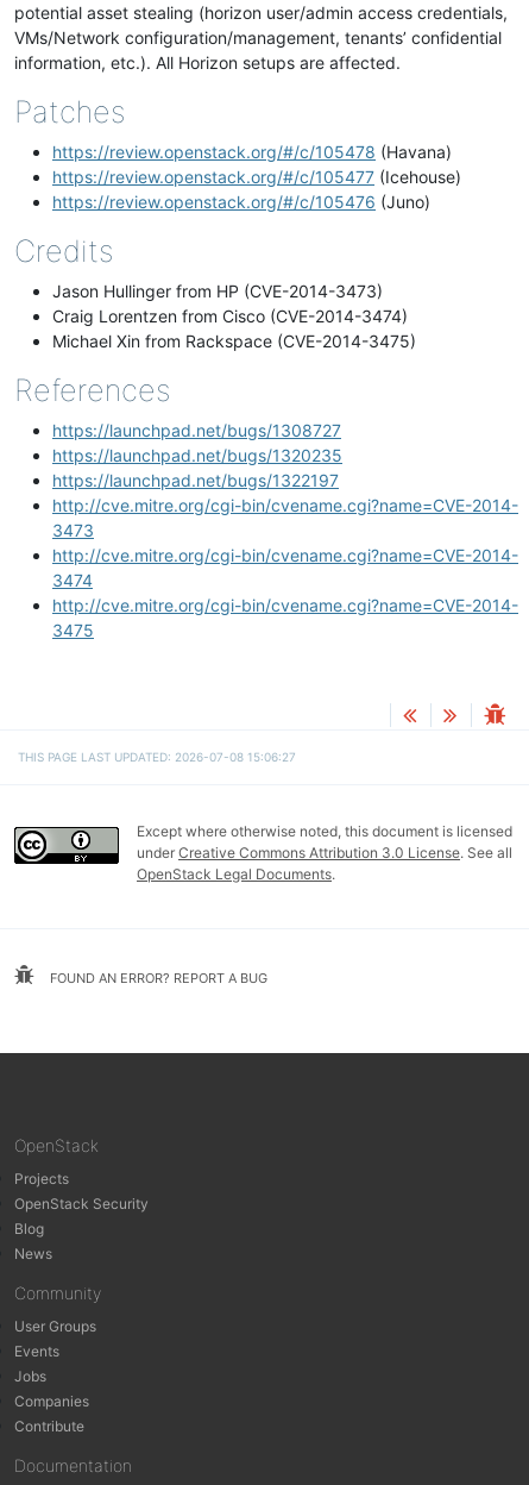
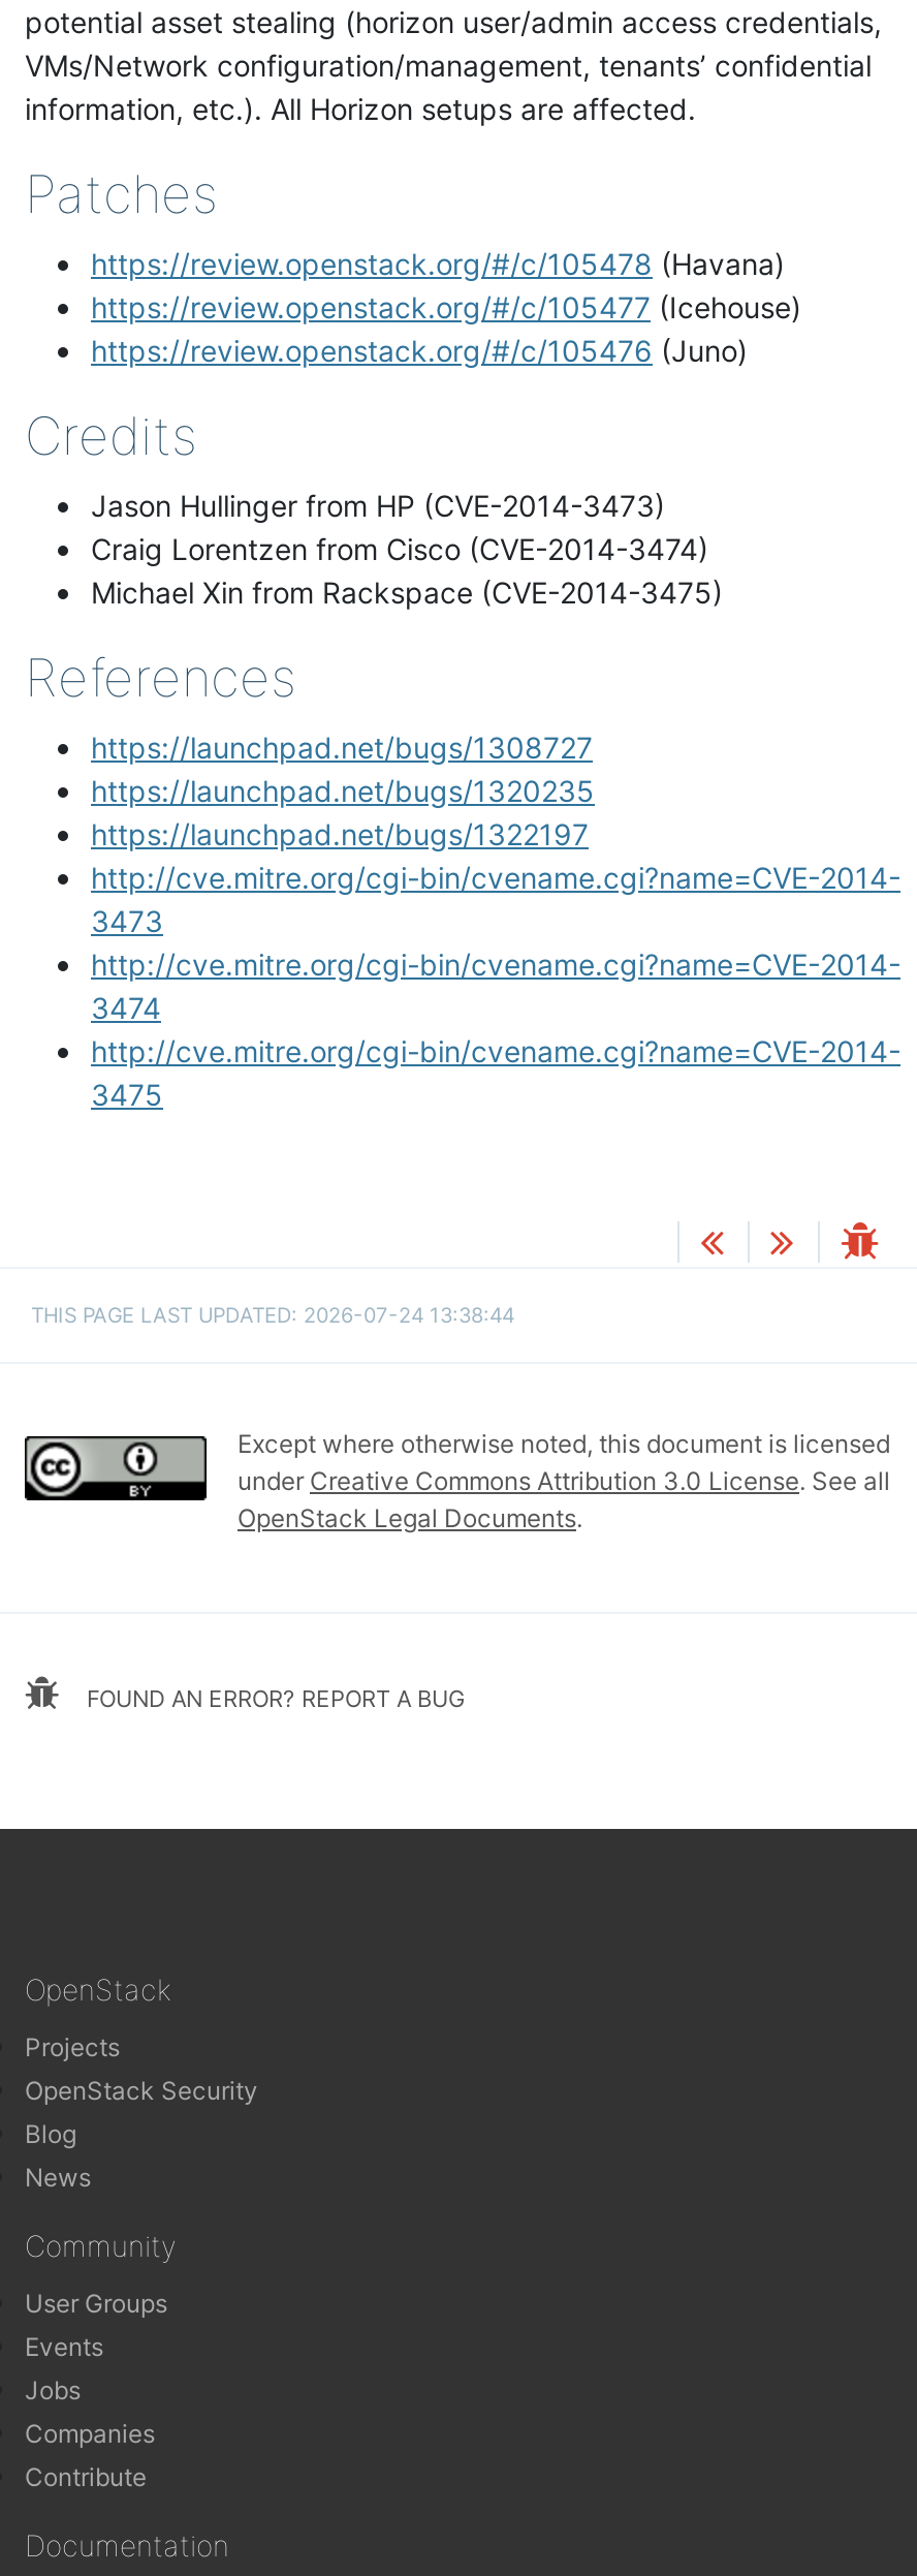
[18,750,296,764] THIS PAGE LAST UPDATED: 2026-07-08 15:06:27 -> [31,1302,514,1327] THIS PAGE LAST UPDATED: 2026-07-24 13:38:44

